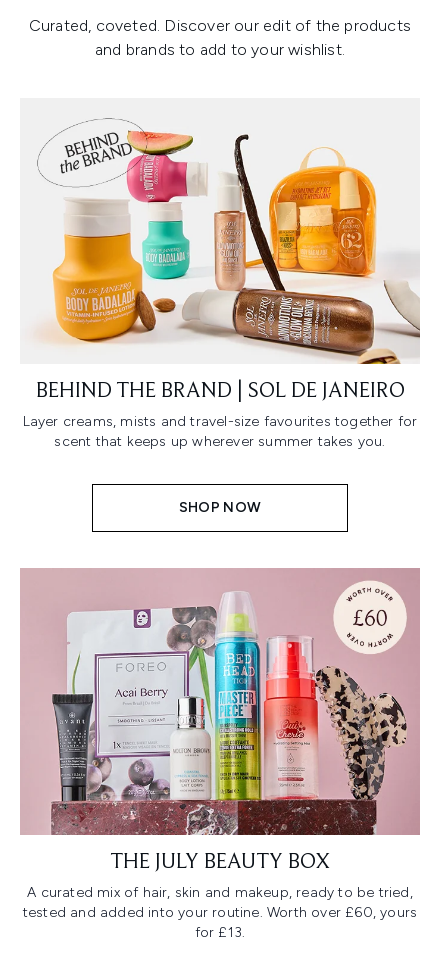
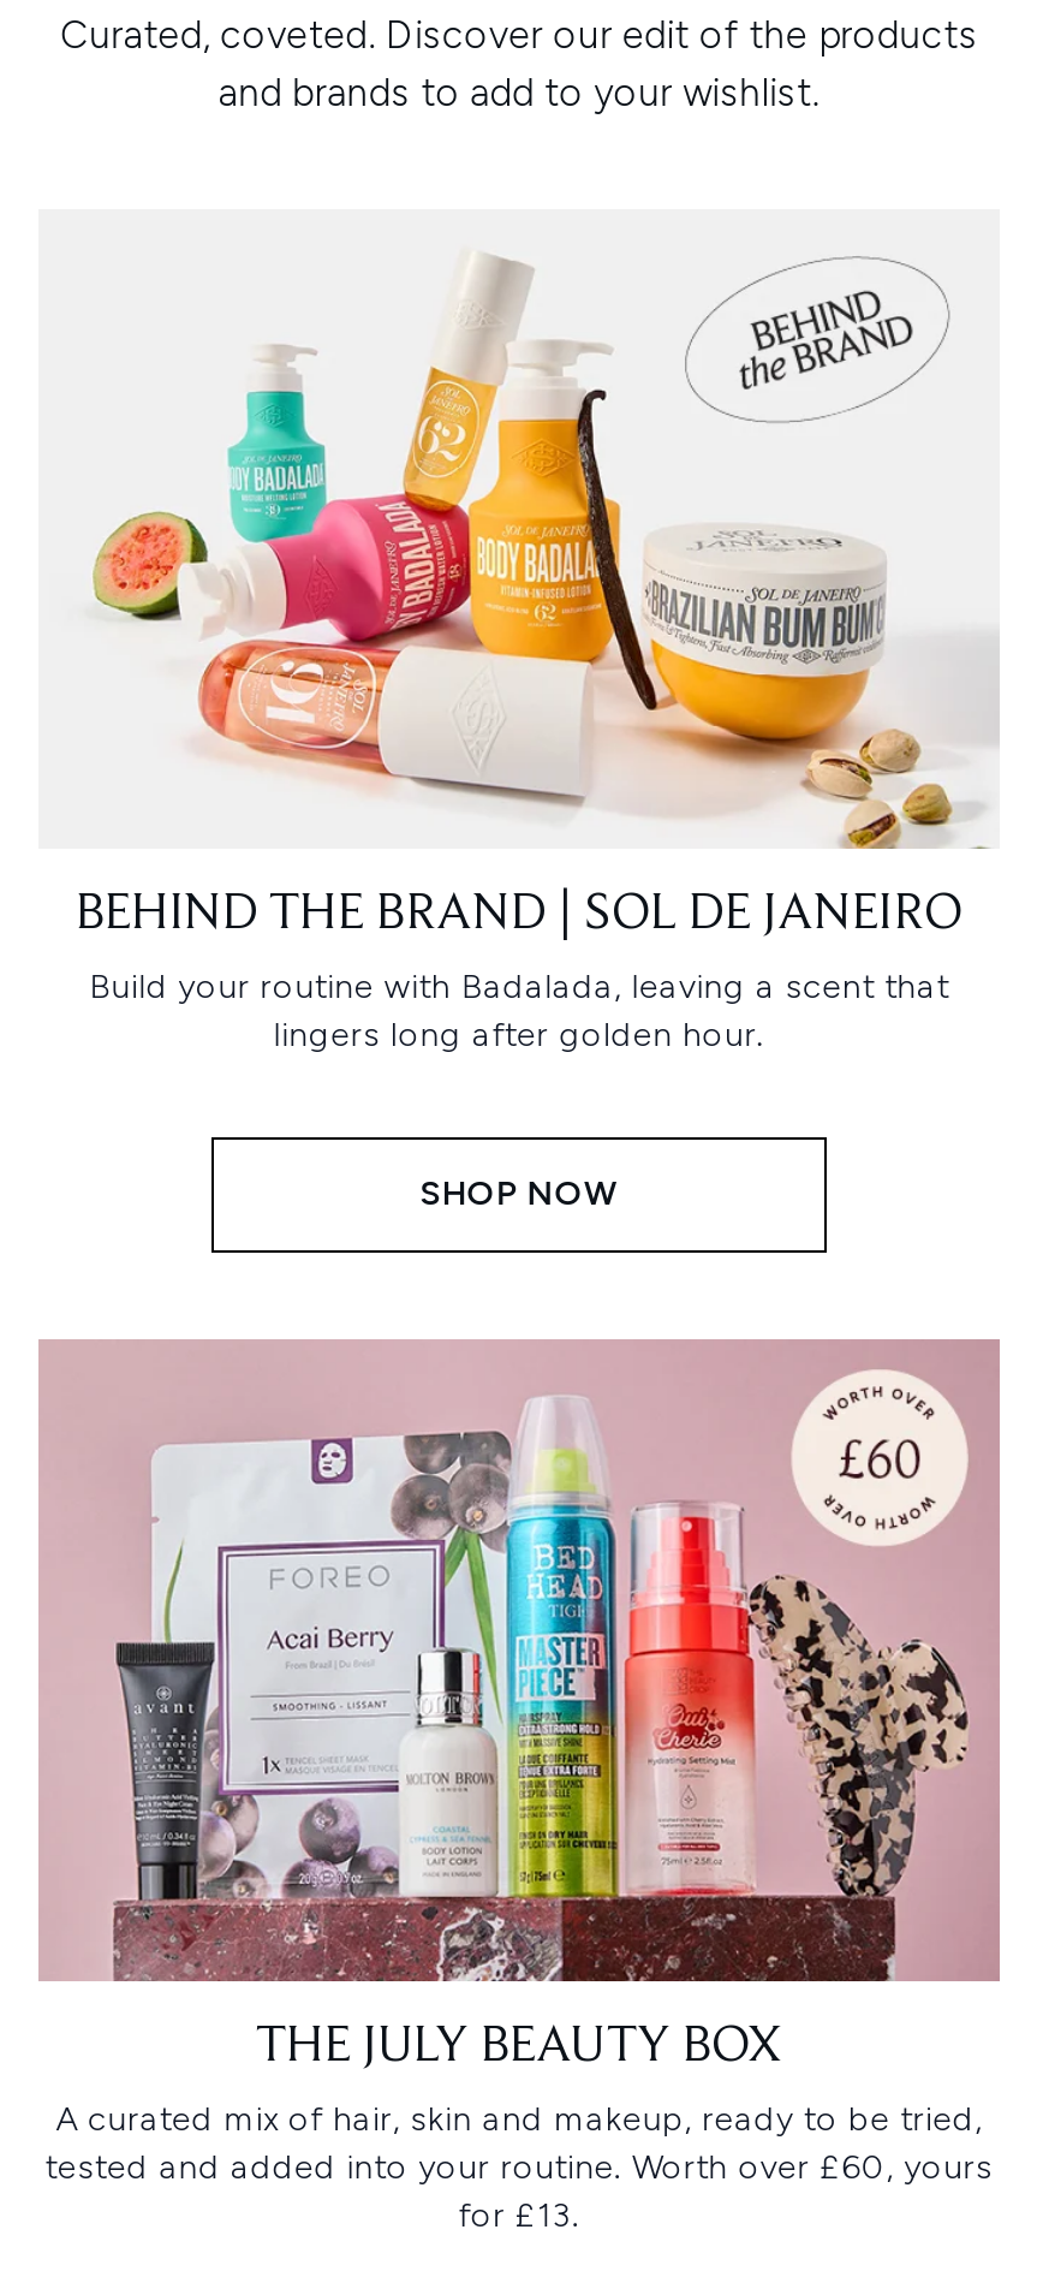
[37,118,421,365] [image] -> [91,255,1000,851] [image]
[23,413,417,450] Layer creams, mists and travel-size favourites together for | scent that keeps up wherever summer takes you. -> [89,967,949,1056] Build your routine with Badalada, leaving a scent that | lingers long after golden hour.

